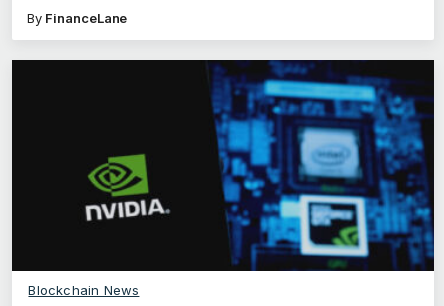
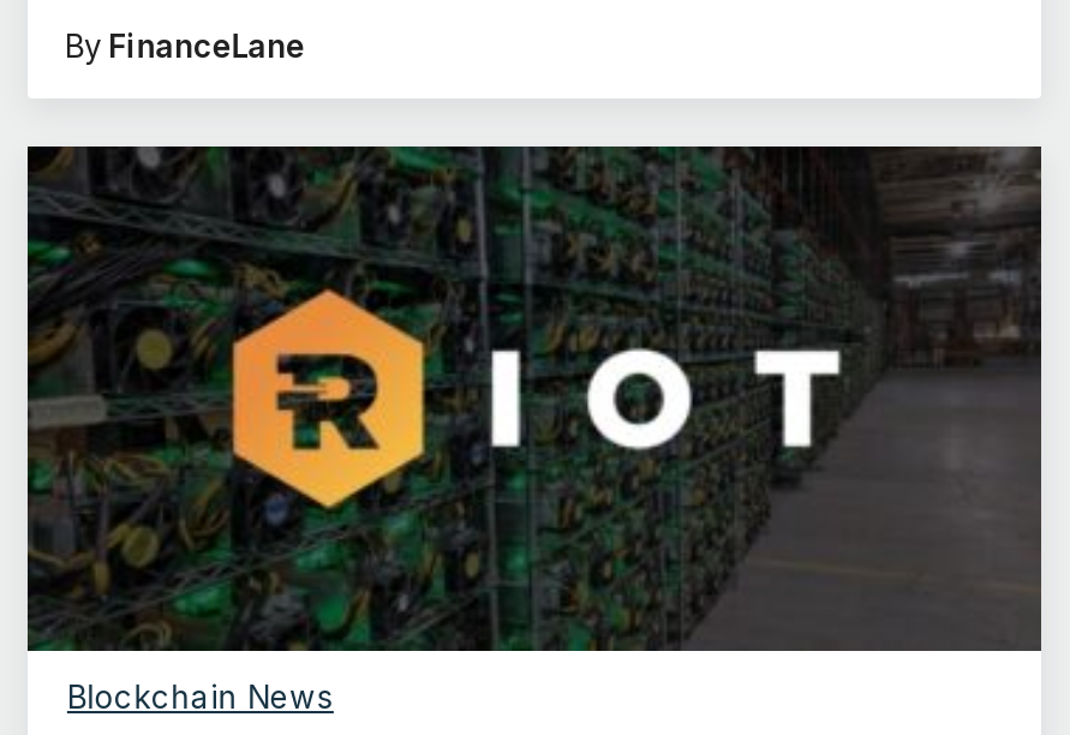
[12,59,434,272] [image] -> [28,145,1041,655] [image]

